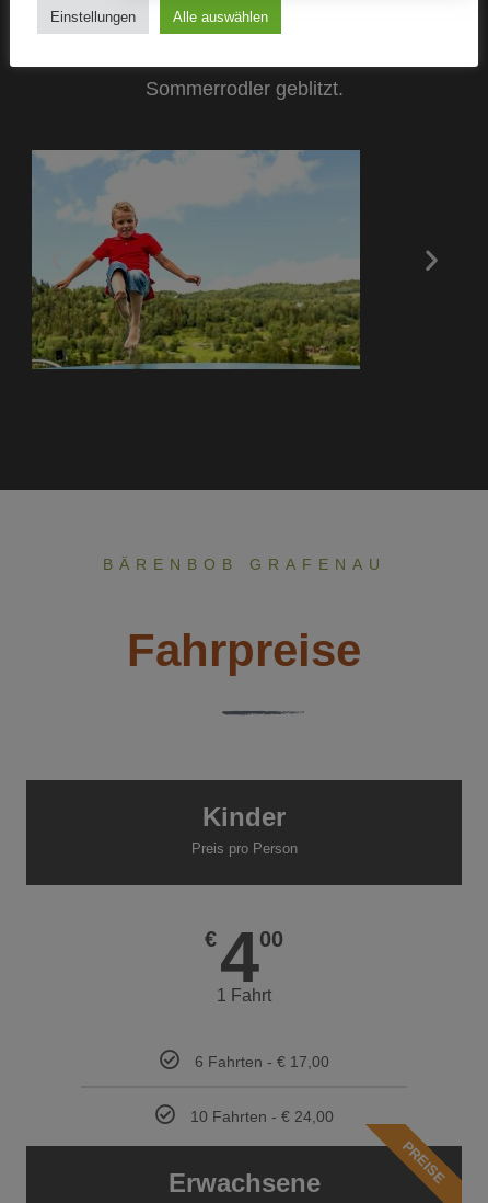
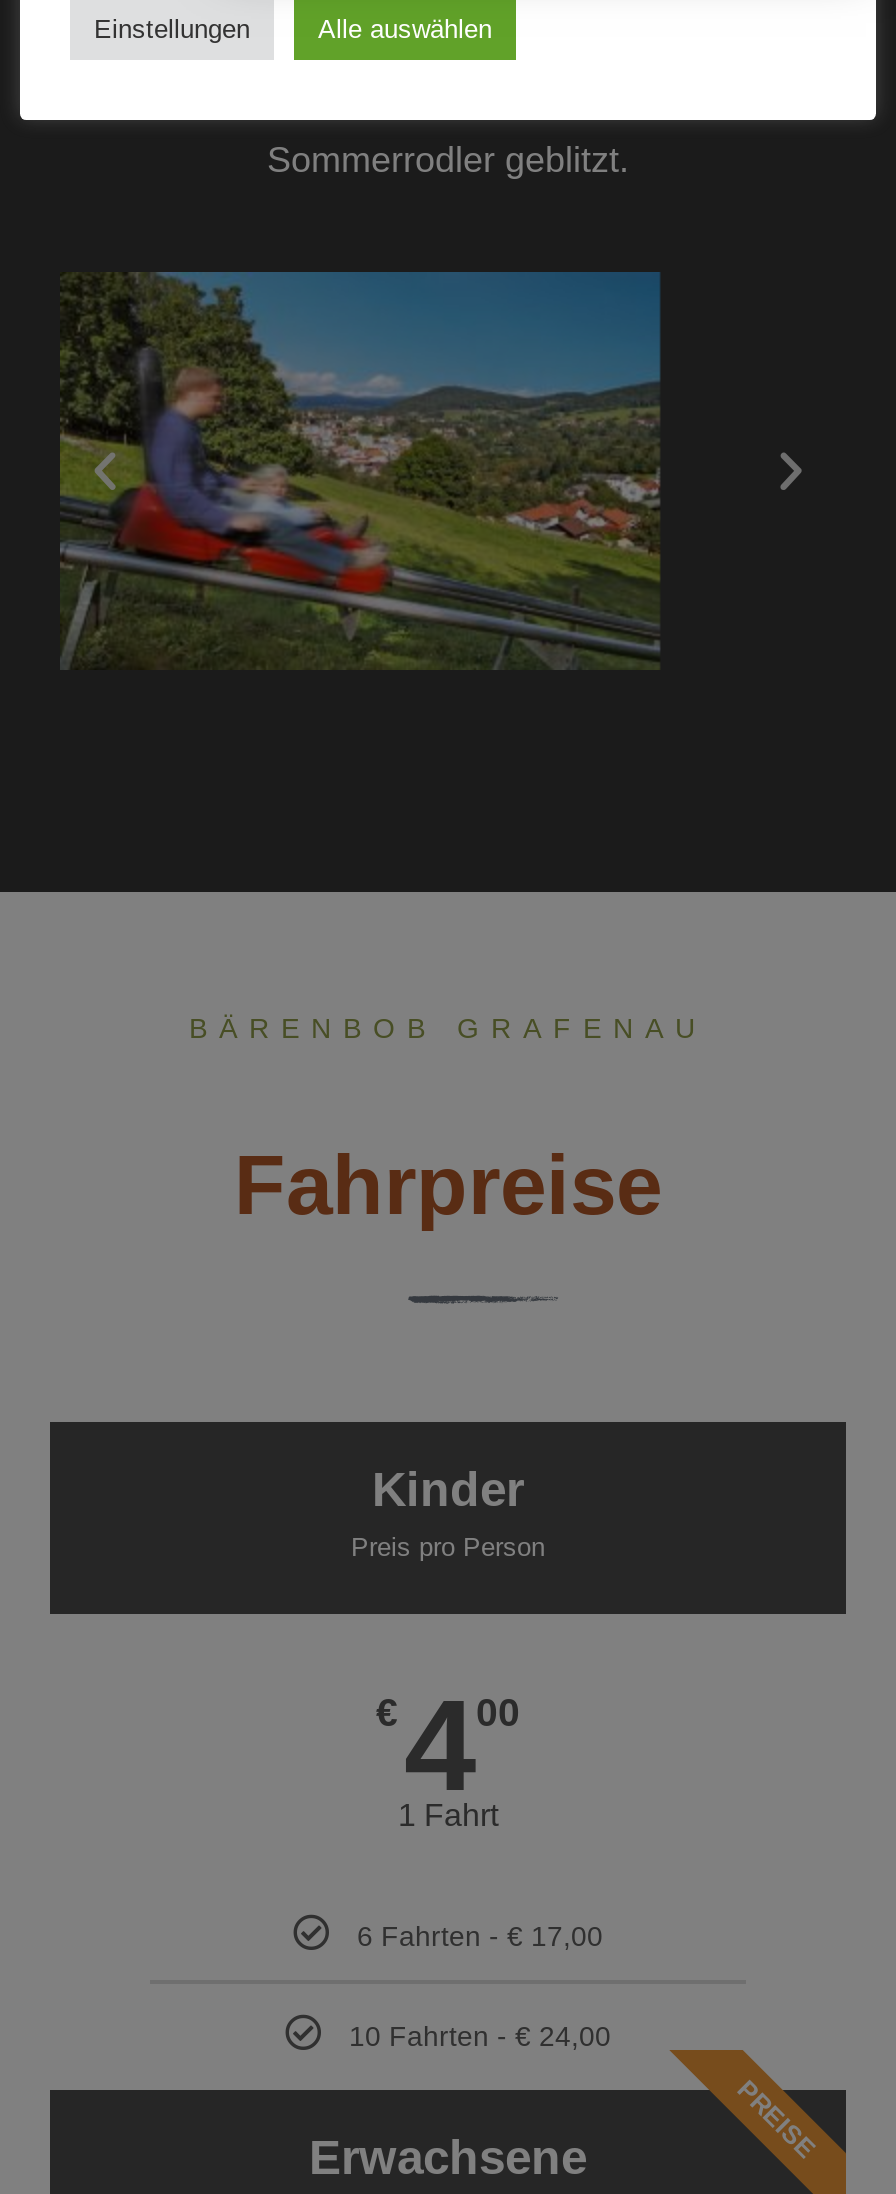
[31,149,361,370] [image] -> [60,272,660,672] [image]

